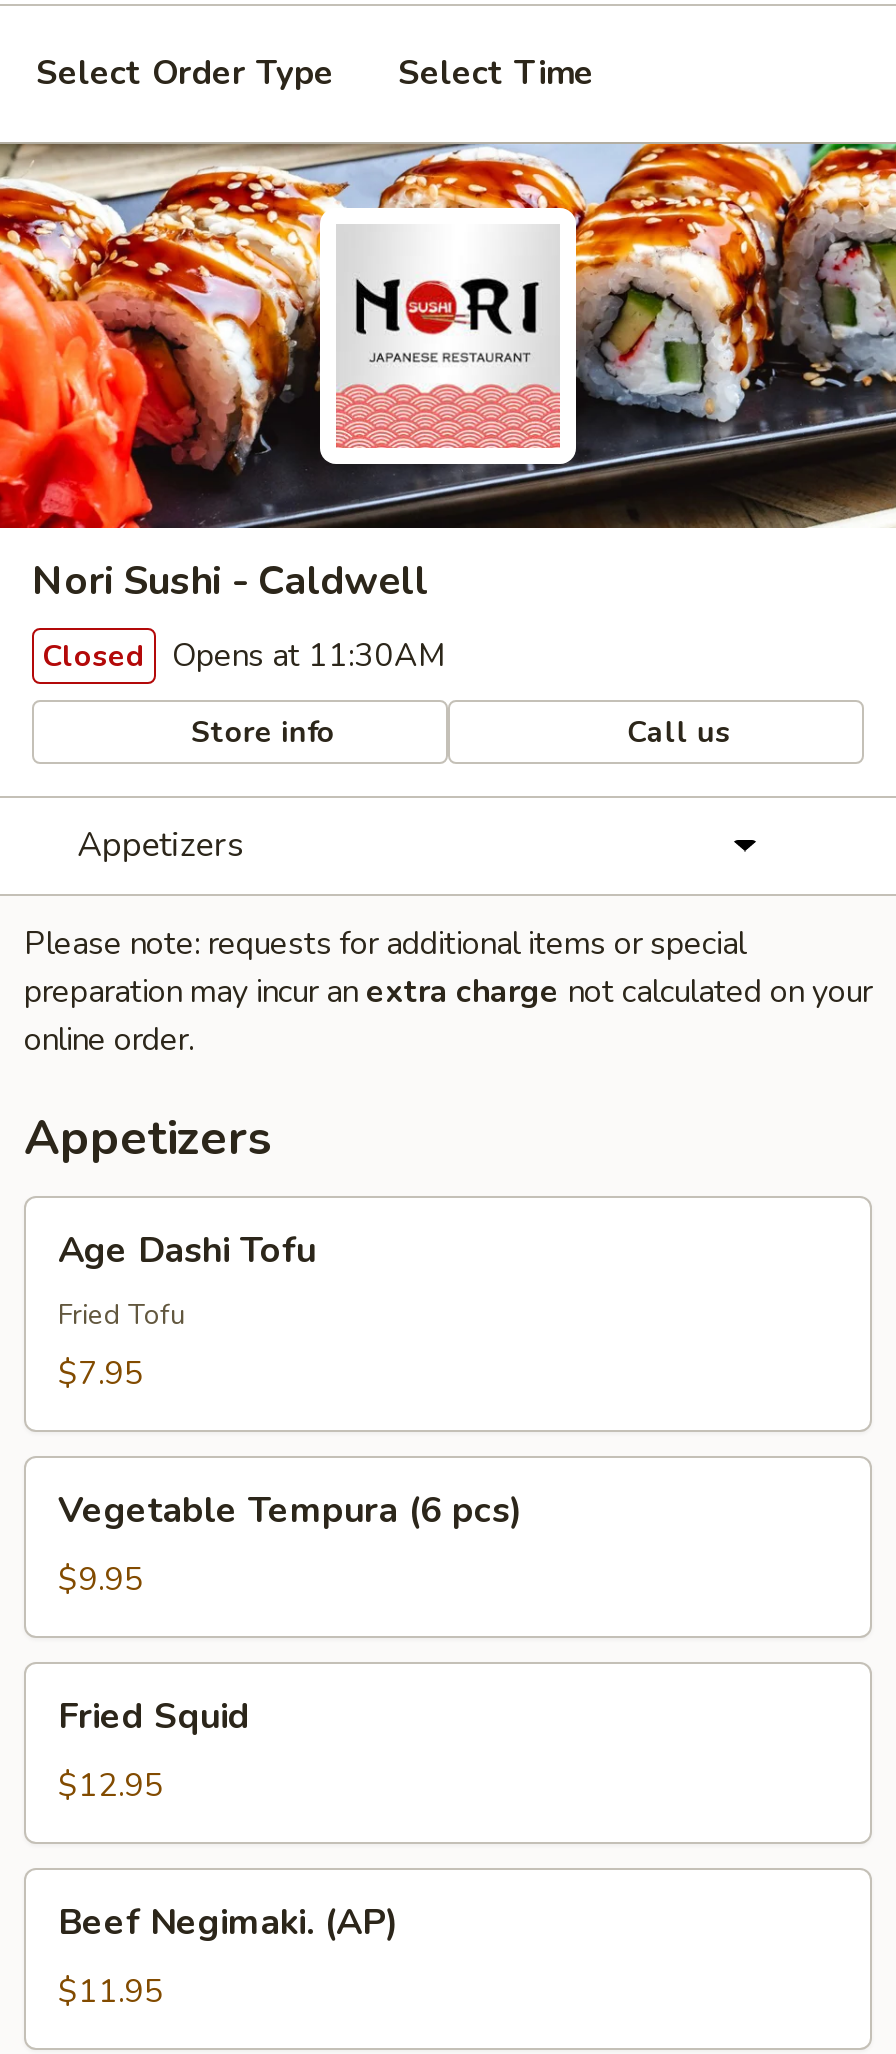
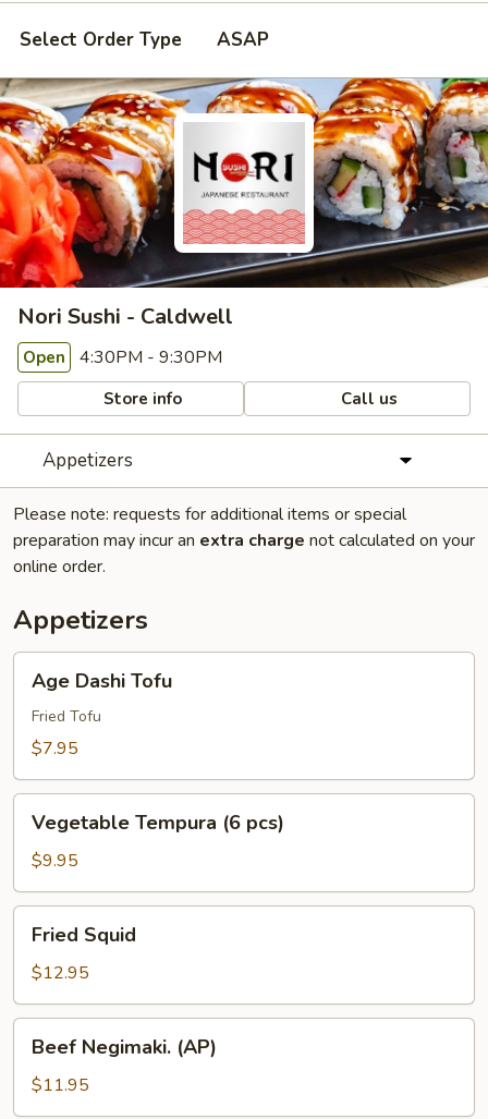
[398,50,594,96] Select Time -> [217,27,269,52] ASAP
[42,634,446,678] Closed Opens at 11:30AM -> [23,345,222,369] Open 4:30PM - 9:30PM

